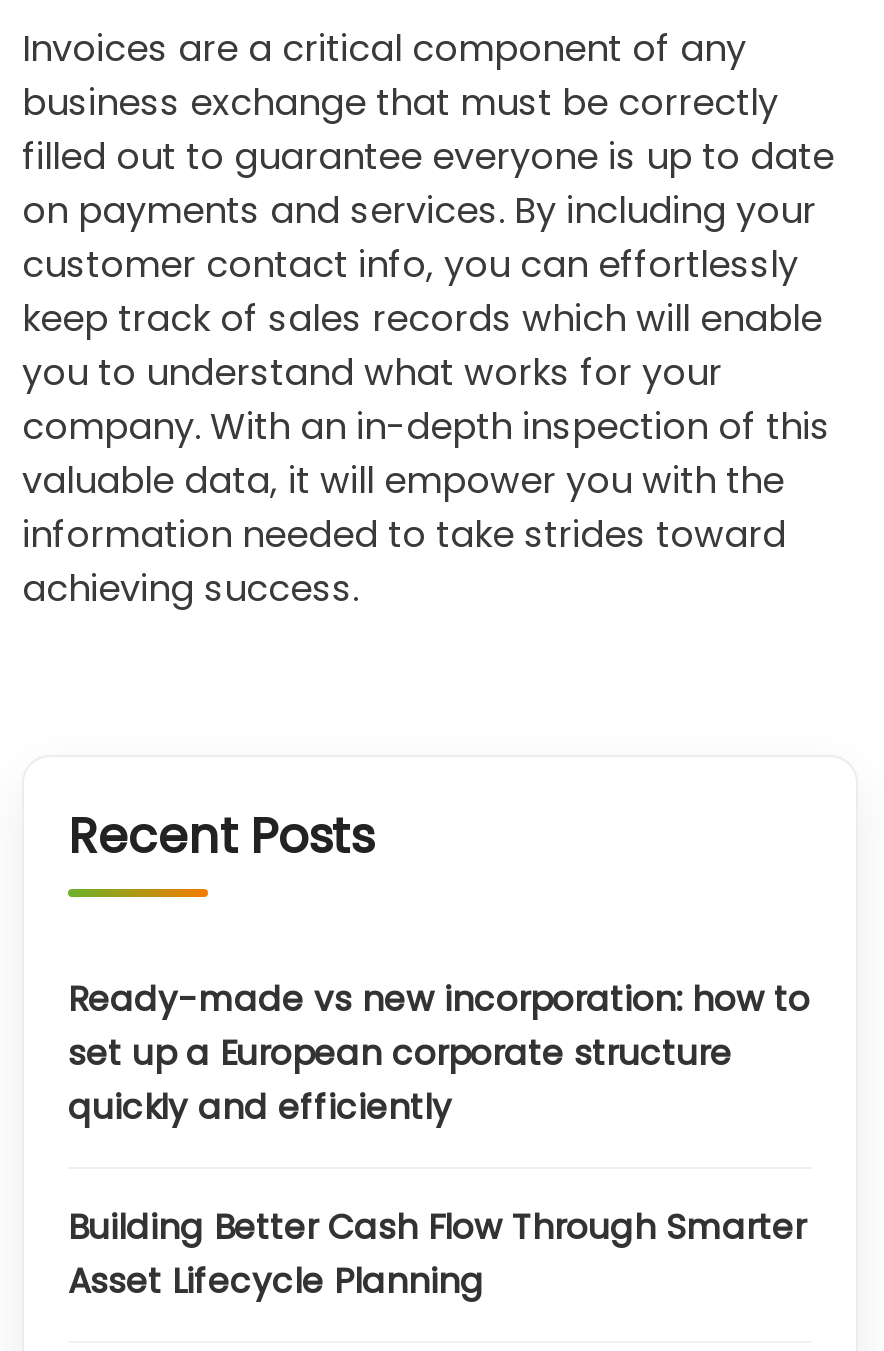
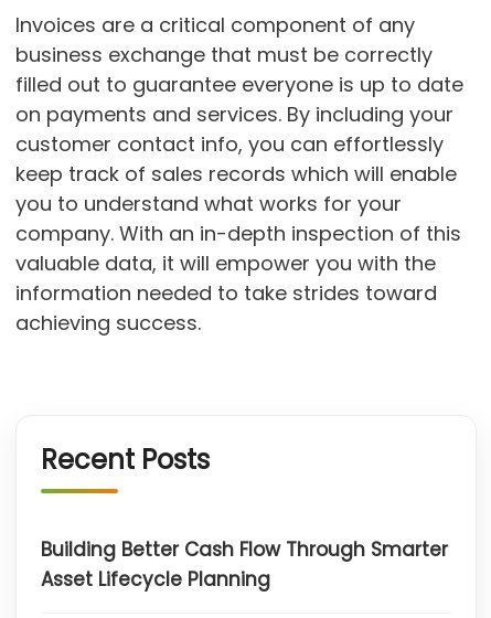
[68,975,810,1131] Ready-made vs new incorporation: how to | set up a European corporate structure | quickly and efficiently -> none

